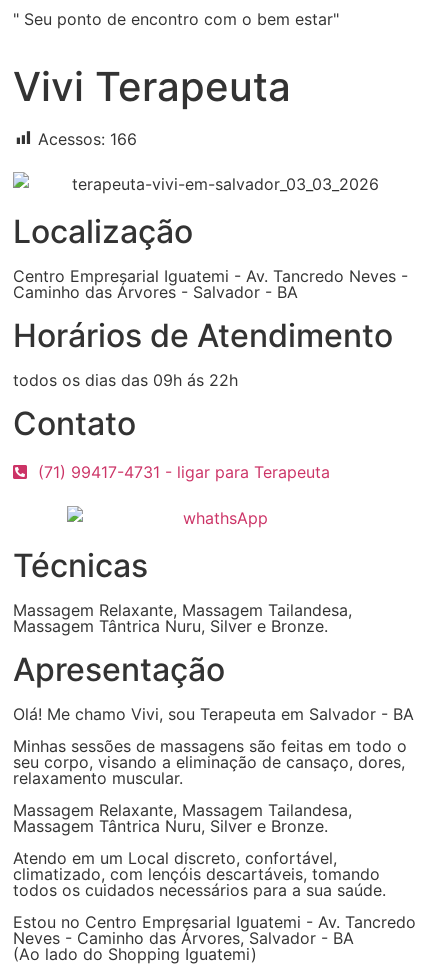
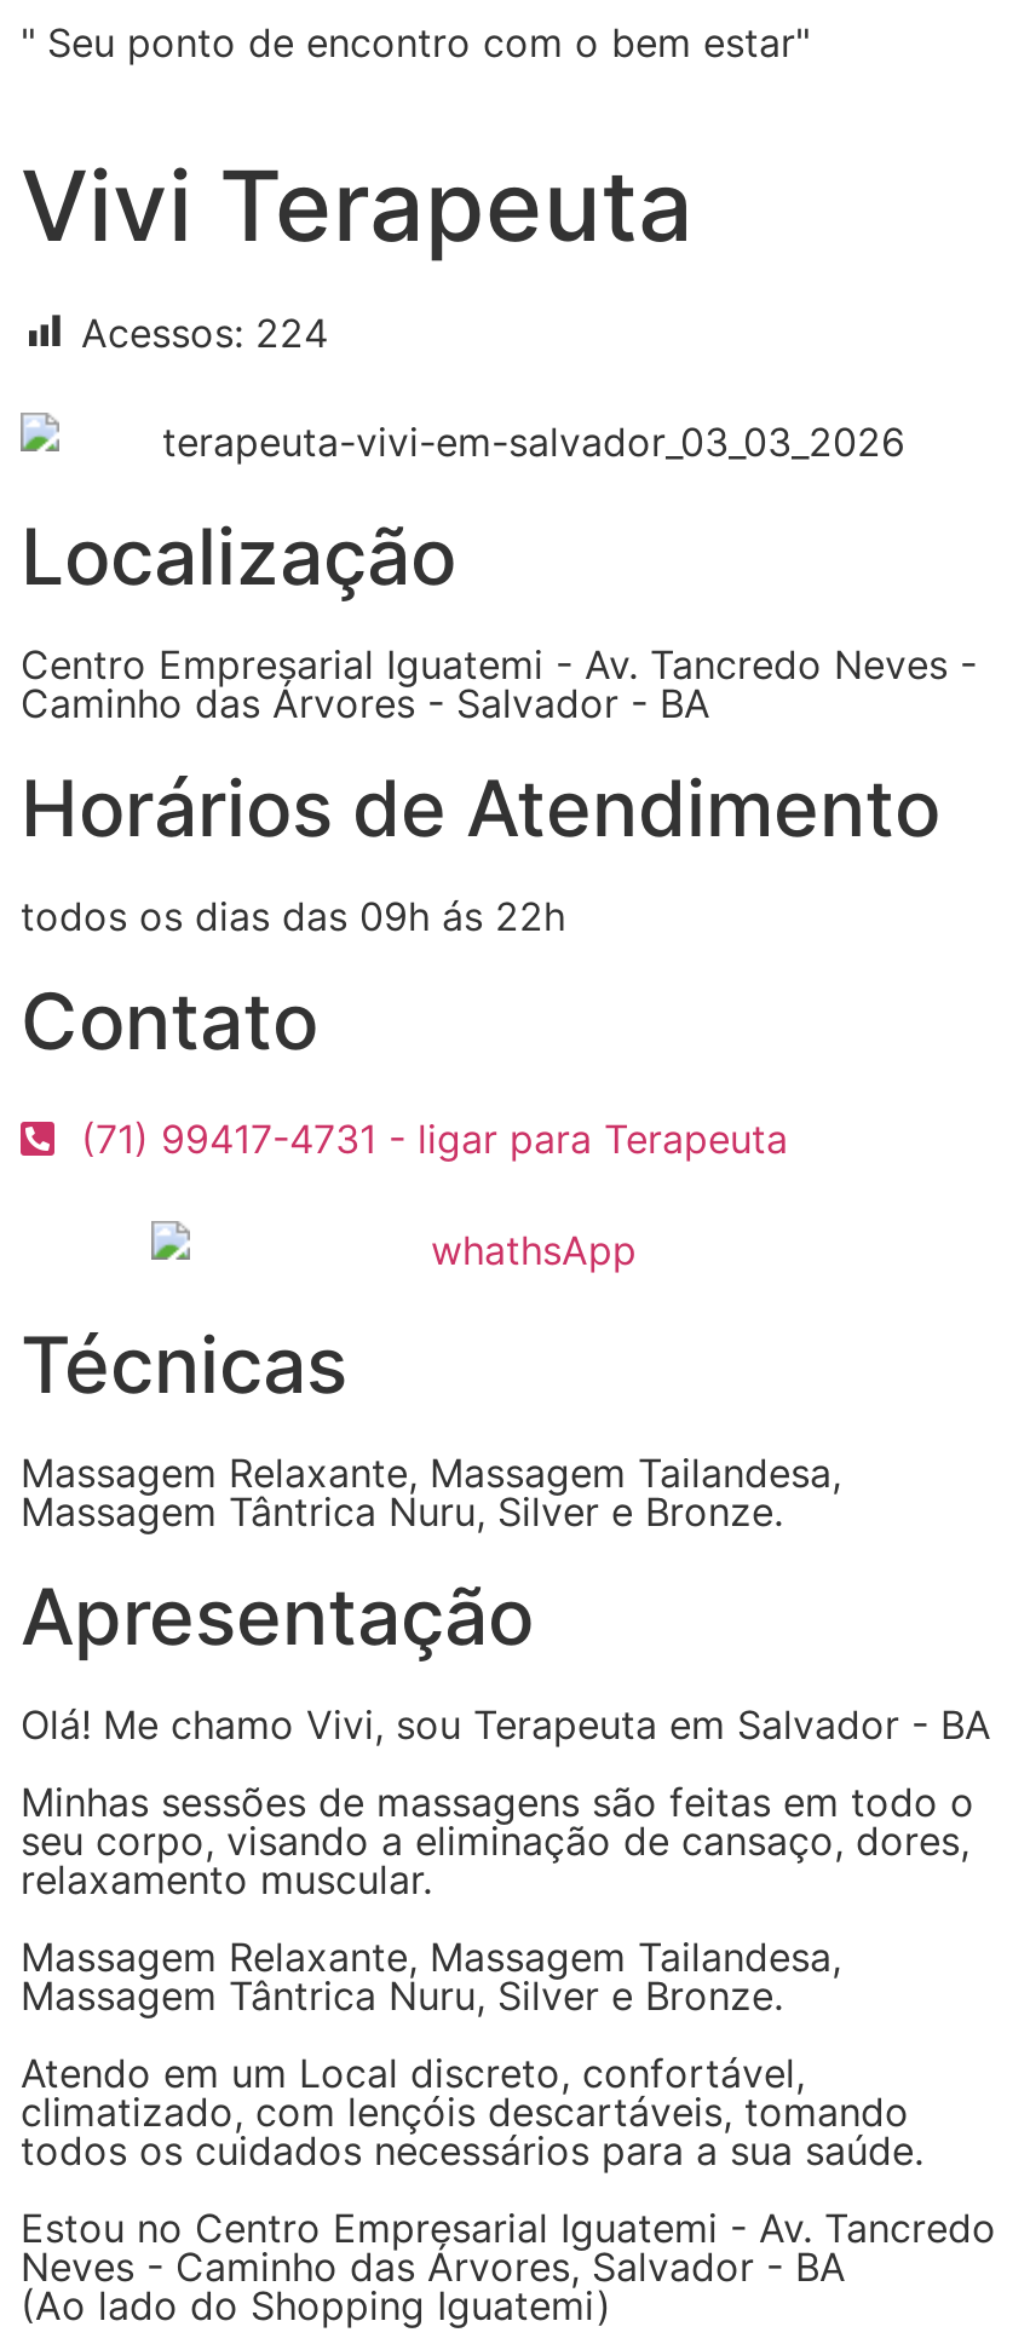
[38,129,137,149] Acessos: 166 -> [81,308,328,356] Acessos: 224

